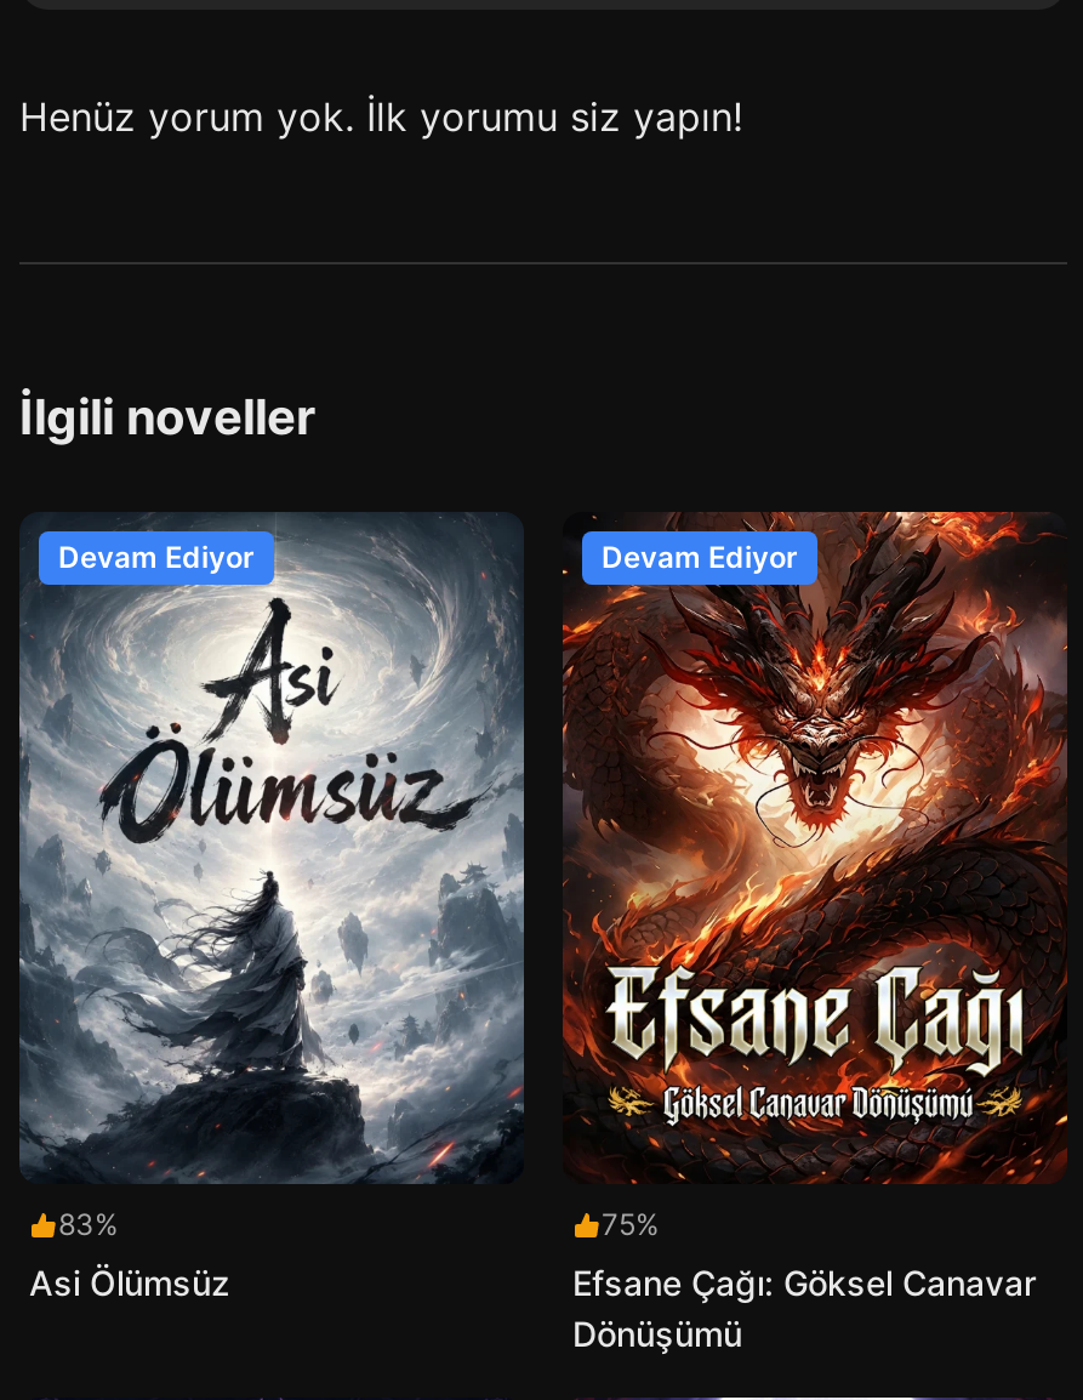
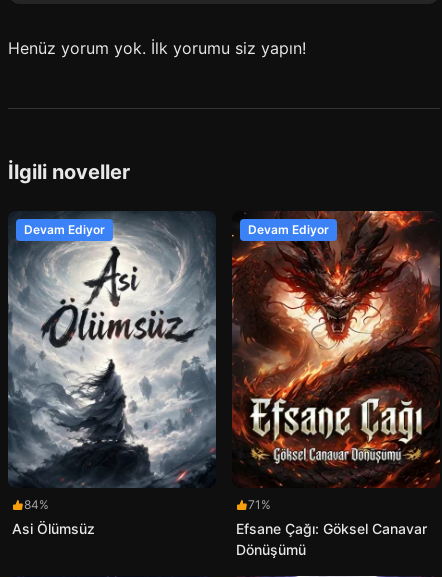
[58,1207,119,1243] 83% -> [24,497,49,512] 84%
[602,1207,660,1243] 75% -> [248,497,271,512] 71%

